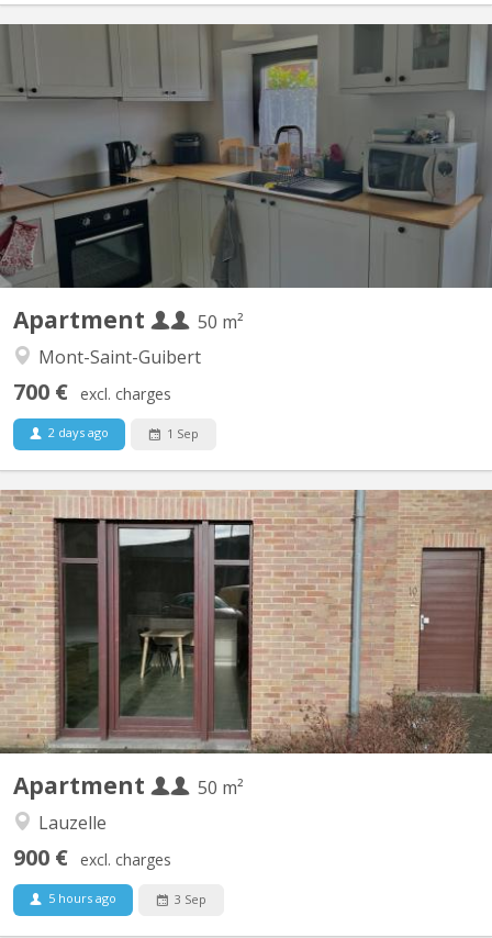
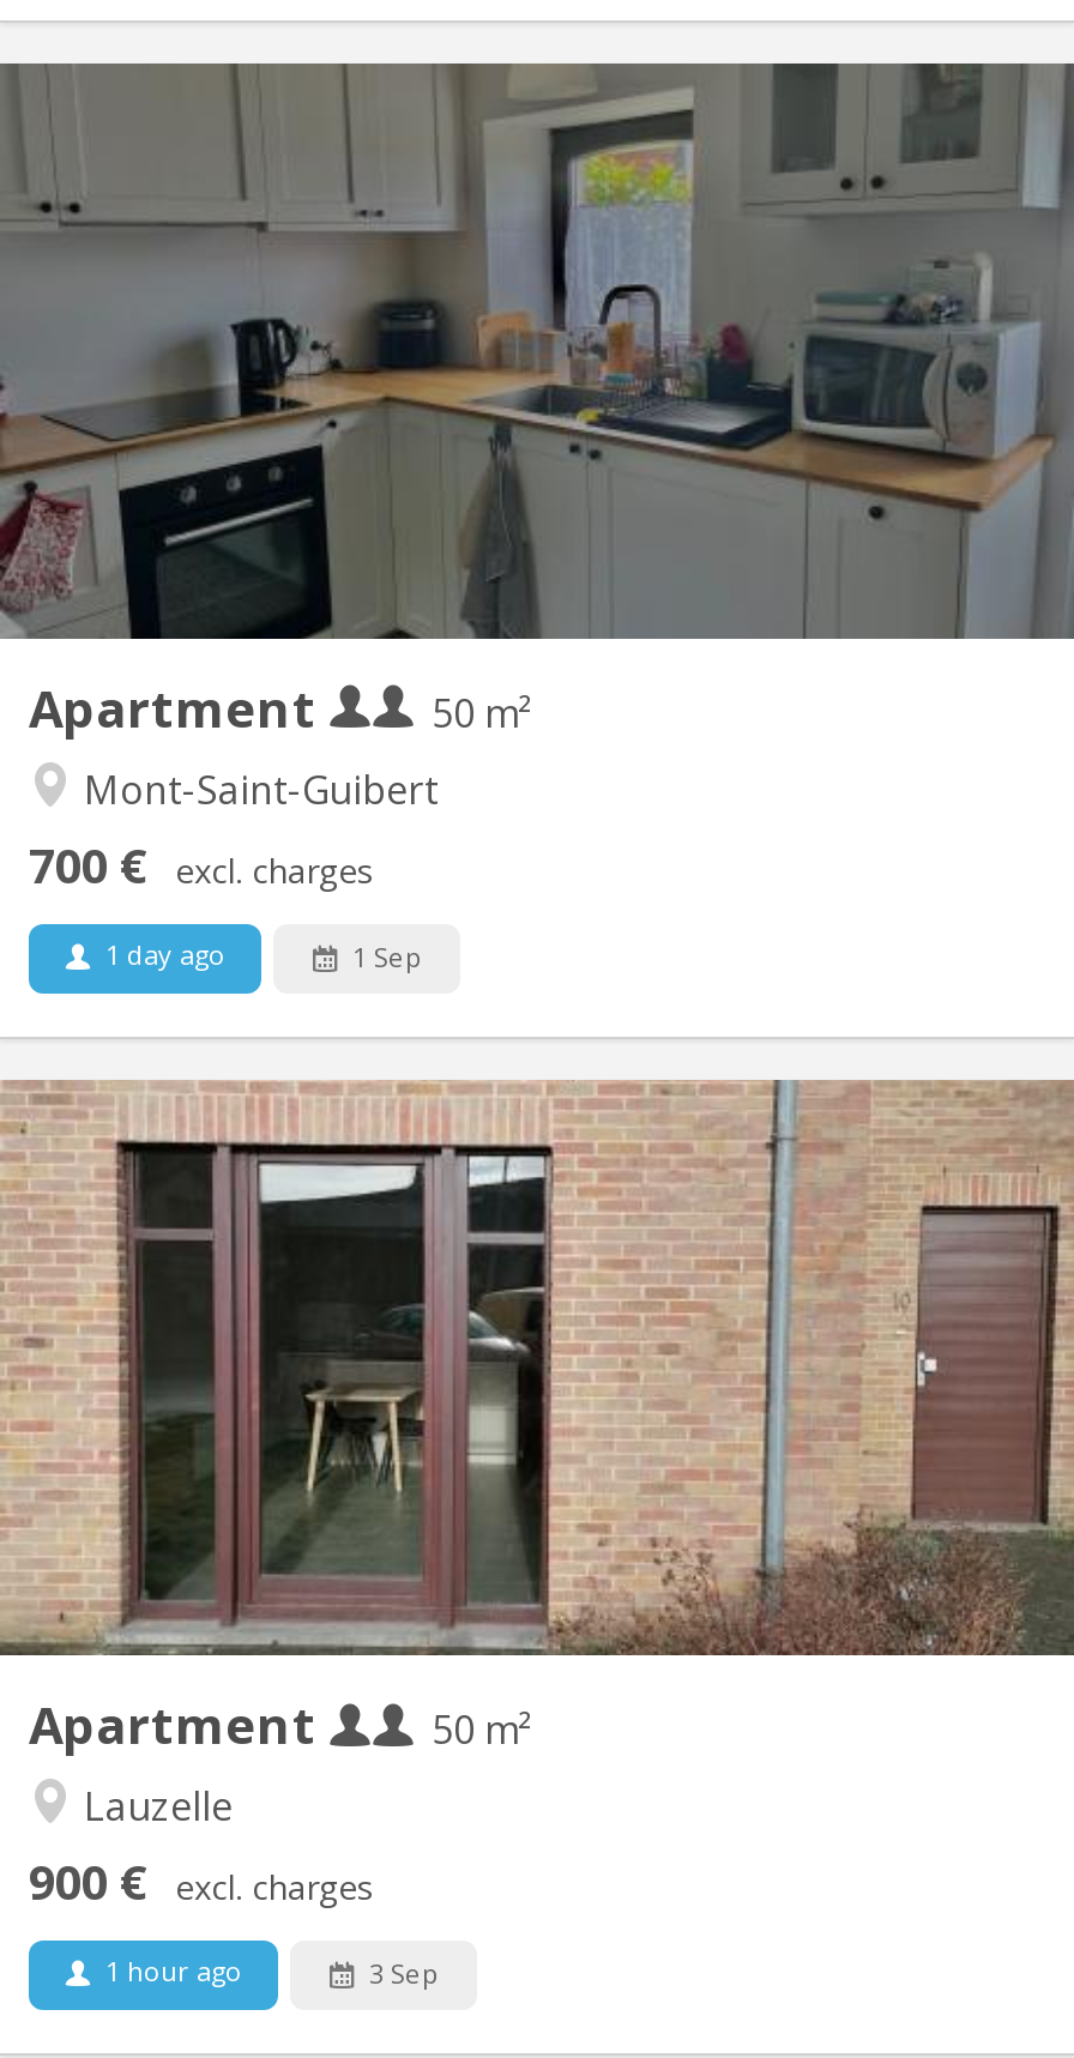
[45,424,109,440] 2 days ago -> [98,935,225,971] 1 day ago
[45,889,116,906] 5 hours ago -> [98,1952,242,1988] 1 hour ago

